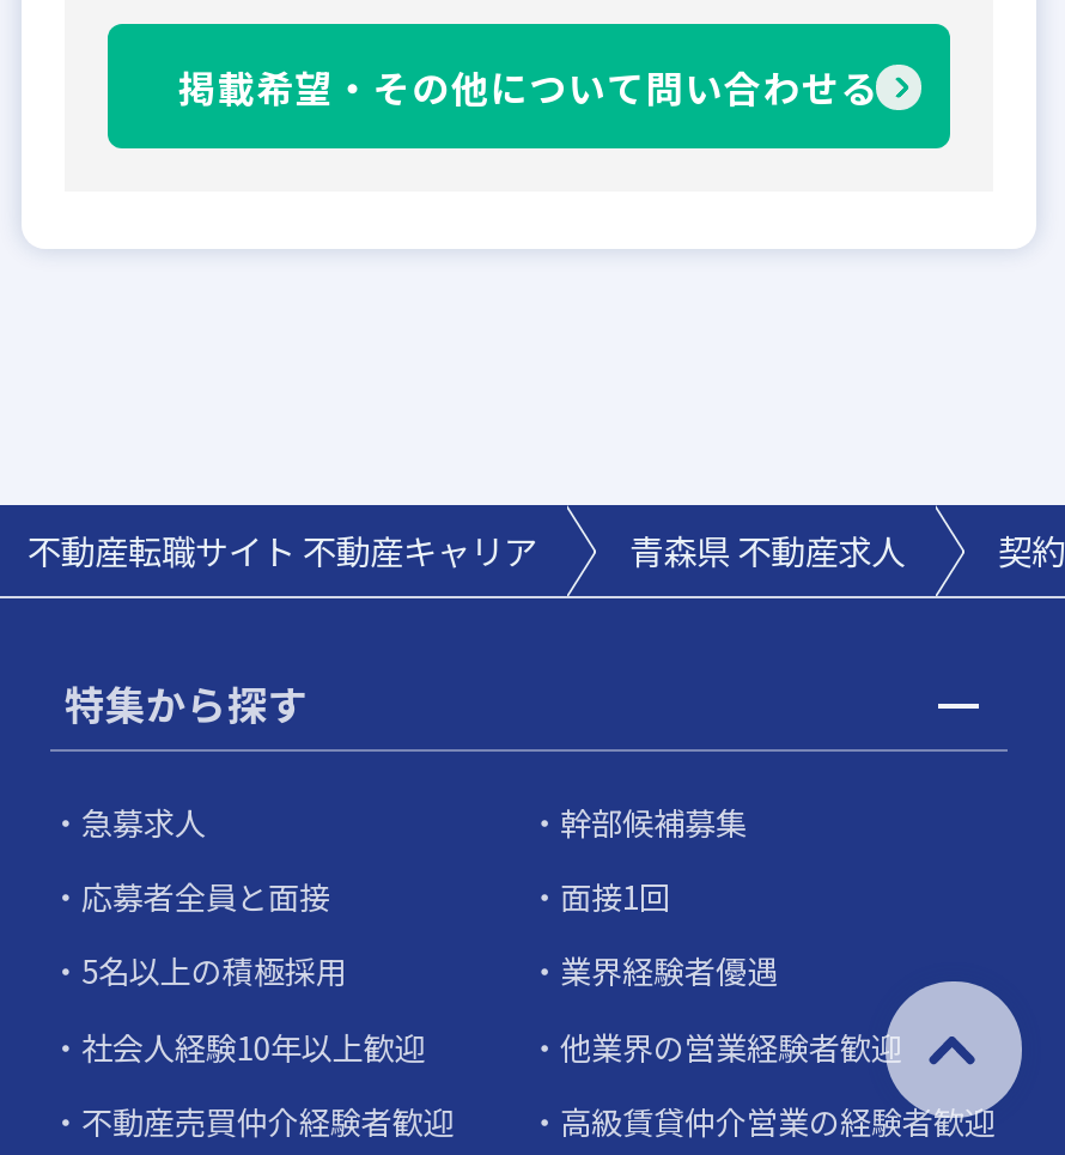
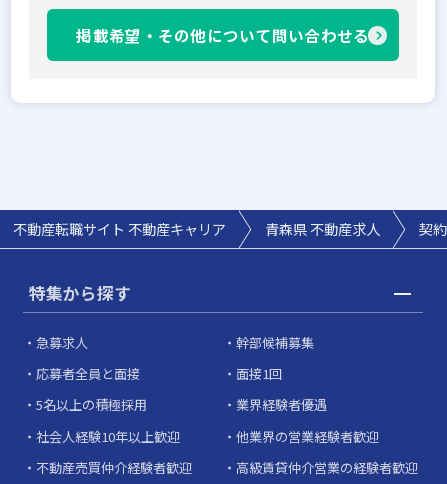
[888,979,1024,1096] [image] -> none

